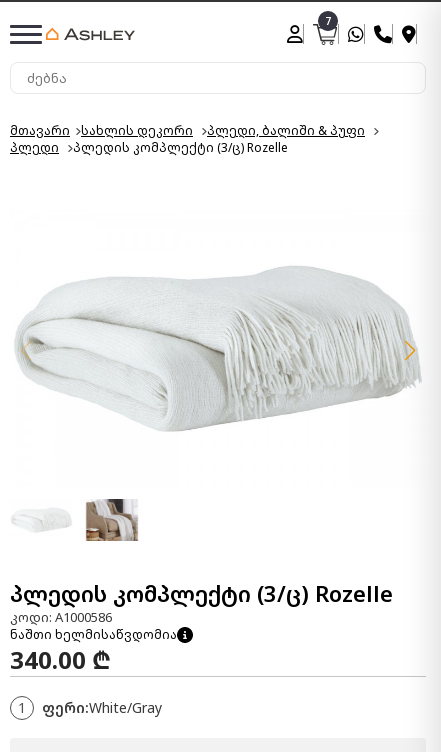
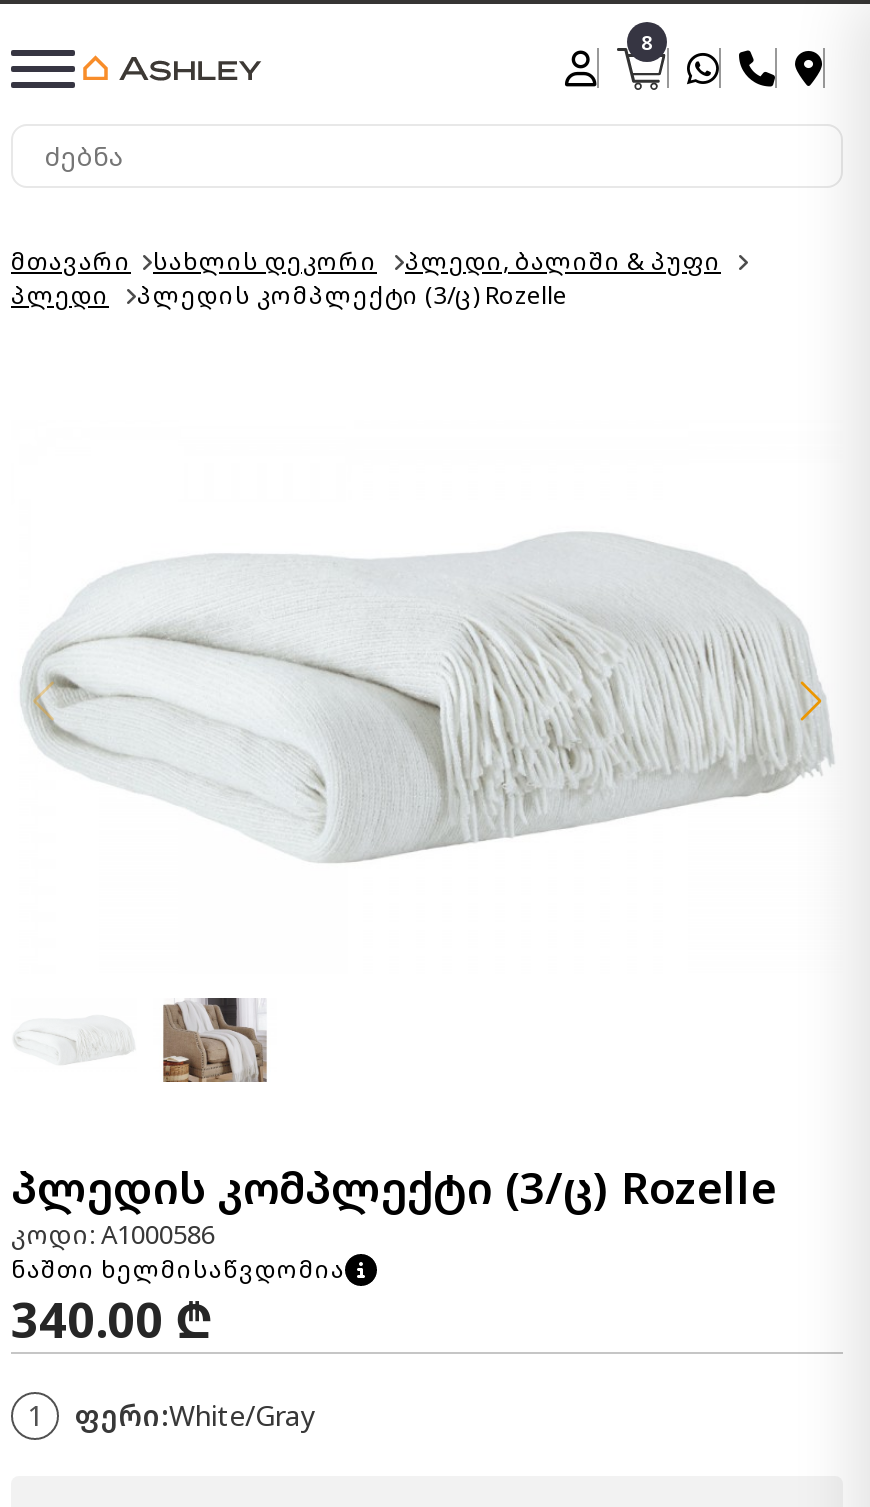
[325,13,331,27] 7 -> [641,27,653,55] 8

